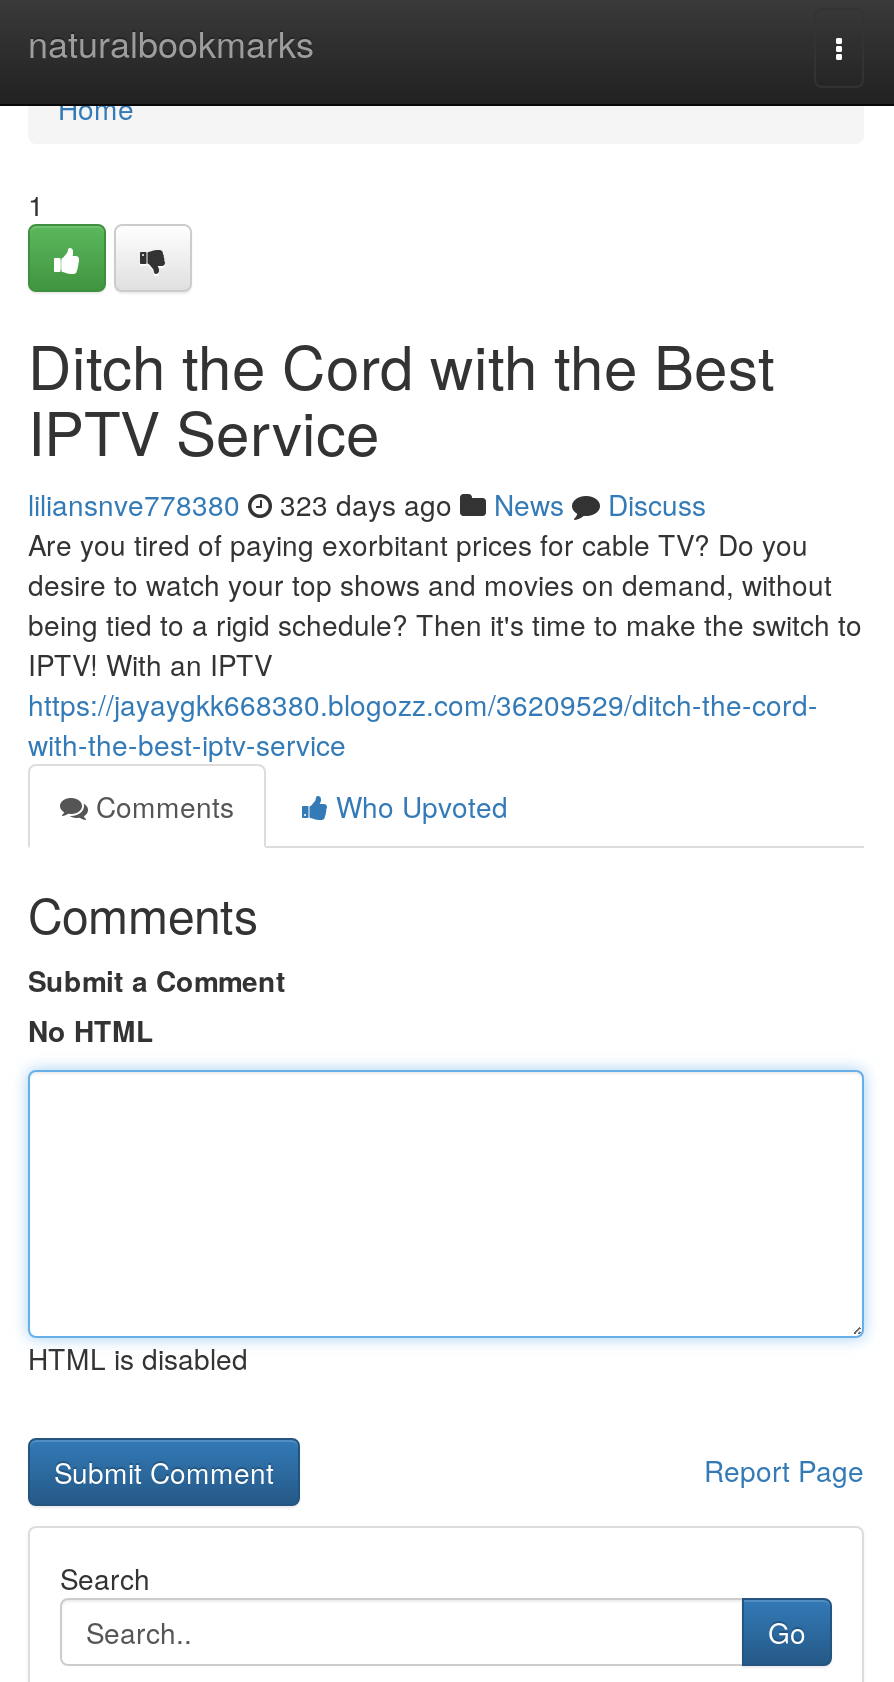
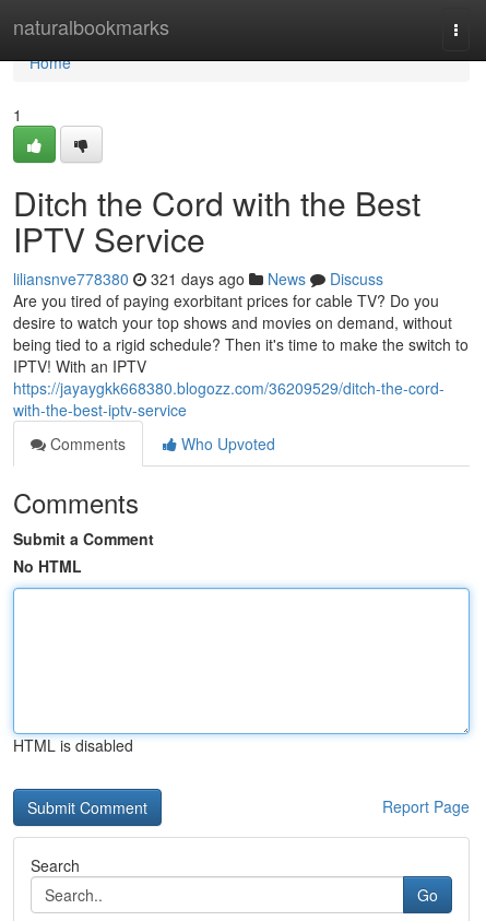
[28,484,706,524] liliansnve778380 323 days ago News Discuss -> [13,268,383,290] liliansnve778380 321 days ago News Discuss

